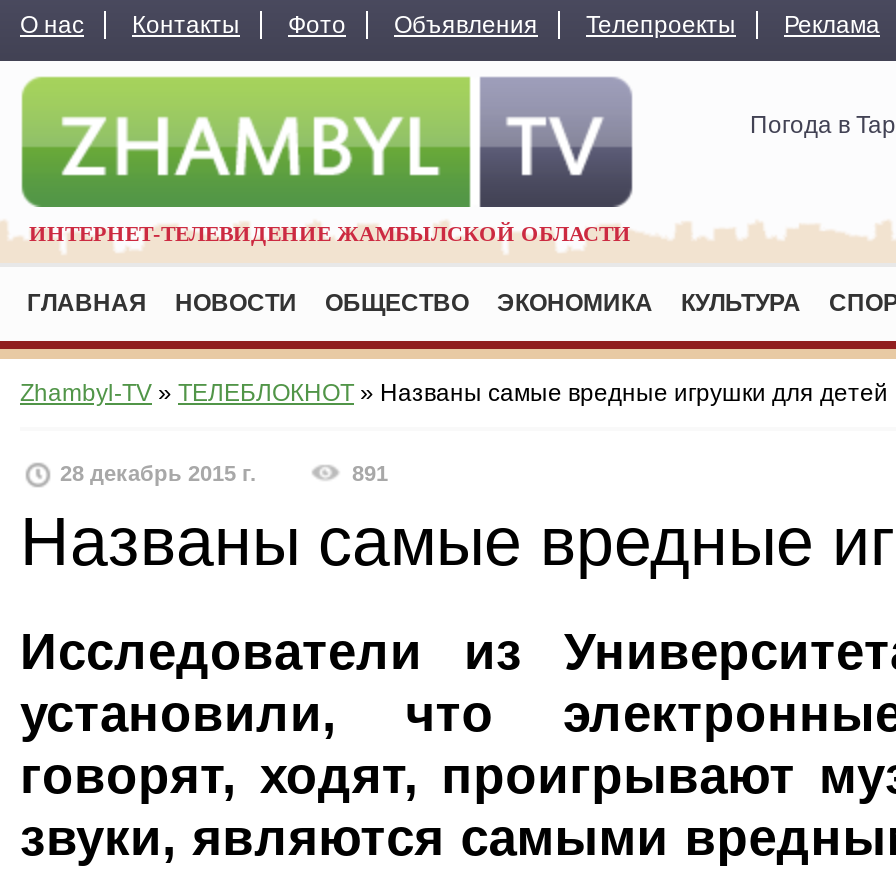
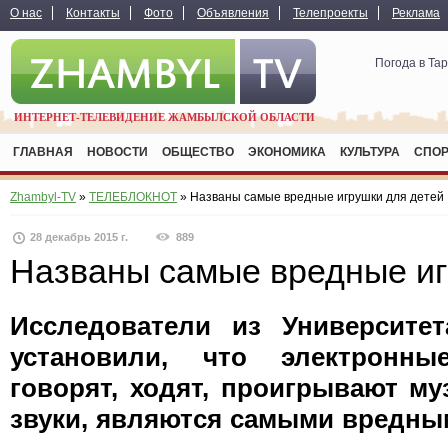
[352,461,388,485] 891 -> [176,231,194,243] 889

